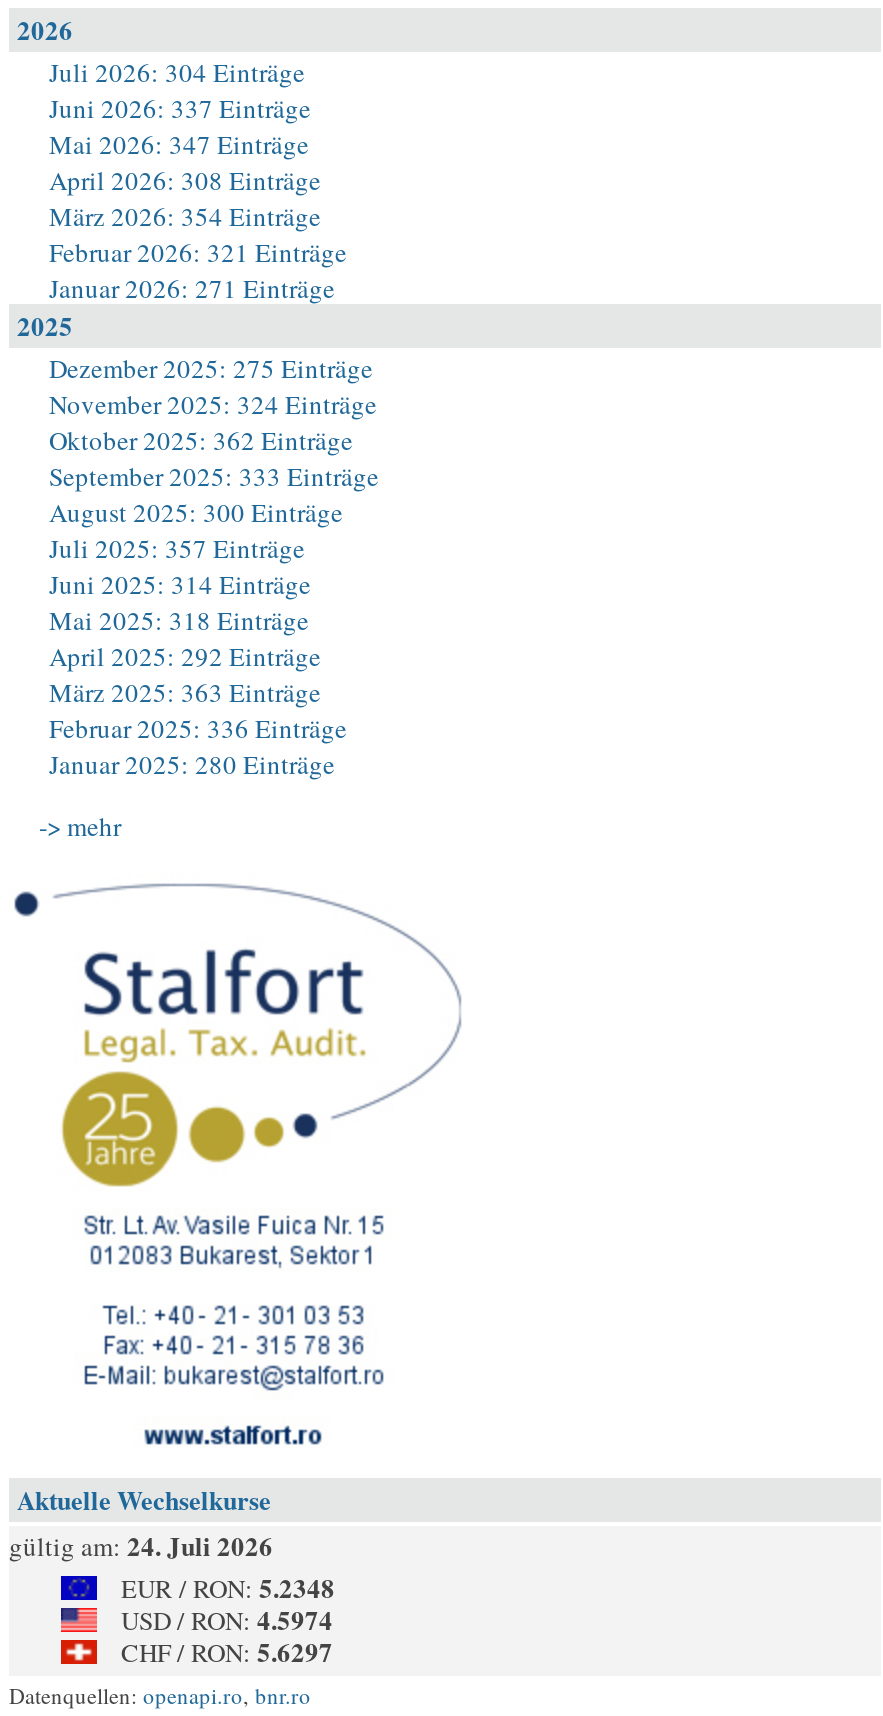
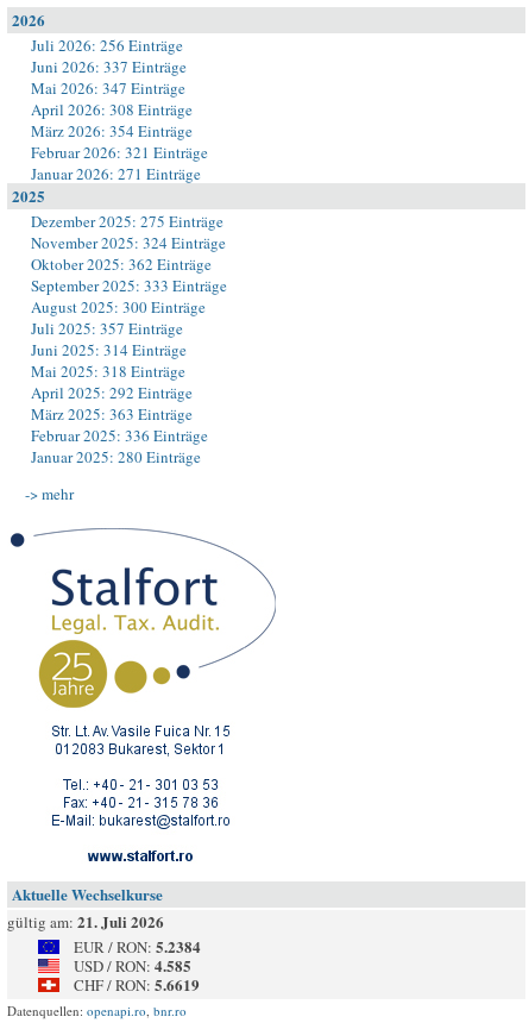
[49,54,305,90] Juli 2026: 304 Einträge -> [31,34,183,56] Juli 2026: 256 Einträge
[9,1526,273,1564] gültig am: 24. Juli 2026 -> [7,910,164,933] gültig am: 21. Juli 2026
[121,1568,335,1606] EUR / RON: 5.2348 -> [74,935,201,958] EUR / RON: 5.2384
[121,1600,333,1638] USD / RON: 4.5974 -> [74,954,191,977] USD / RON: 4.585
[121,1632,333,1670] CHF / RON: 5.6297 -> [74,973,200,996] CHF / RON: 5.6619

